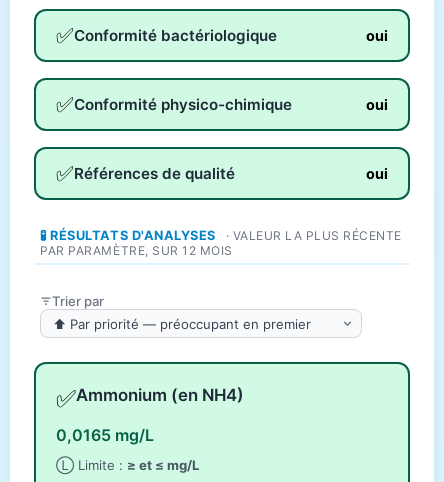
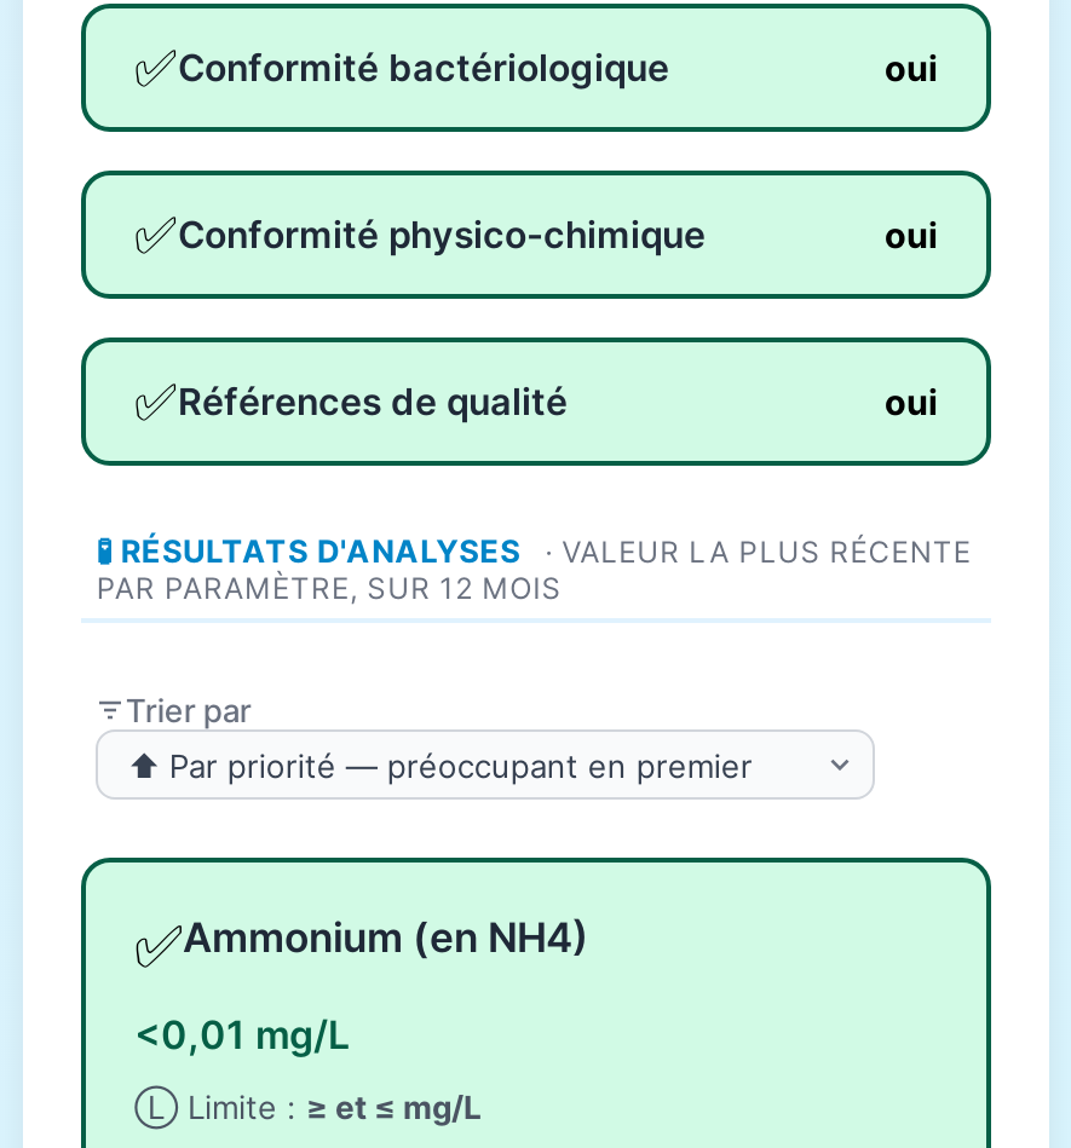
[56,425,154,445] 0,0165 mg/L -> [134,1011,350,1059] <0,01 mg/L

